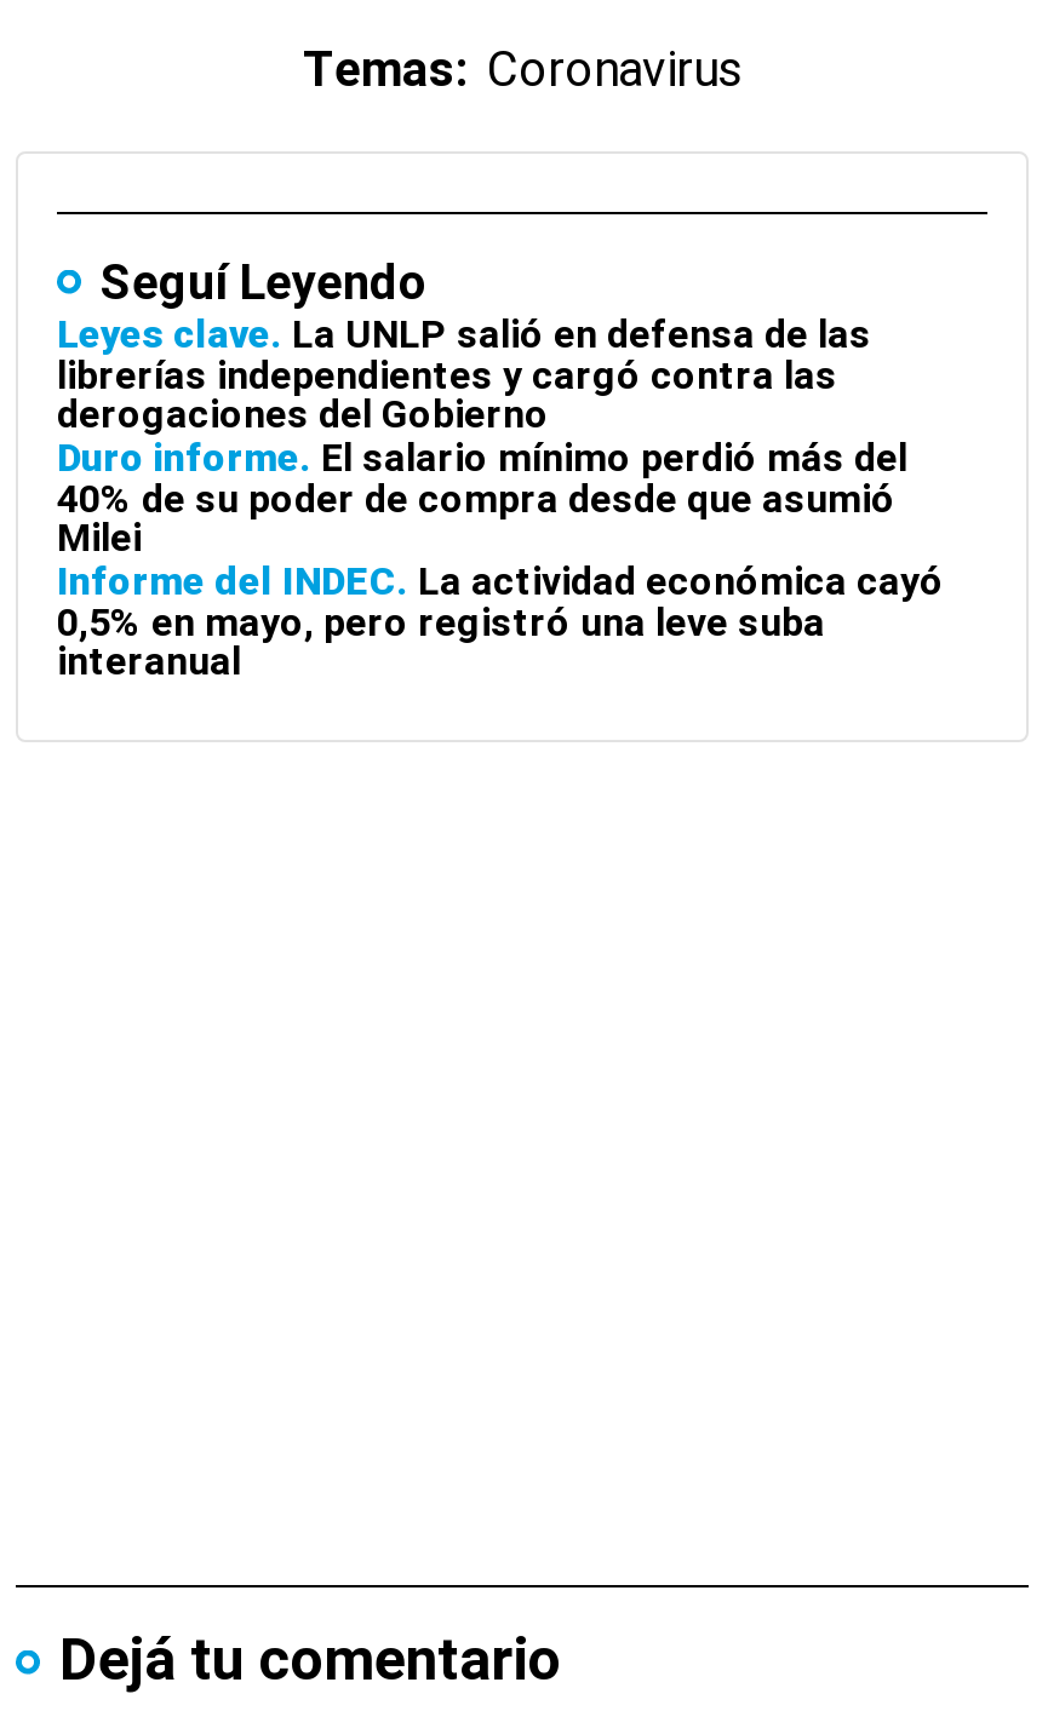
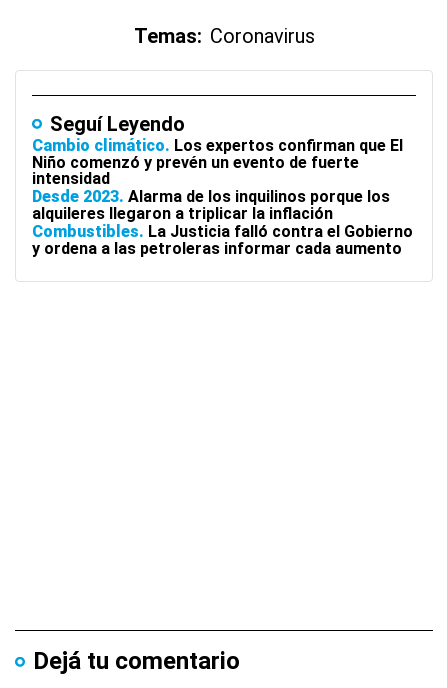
[57,312,944,685] Leyes clave La UNLP salió en defensa de las | librerías independientes y cargó contra las | derogaciones del Gobierno | Duro informe El salario mínimo perdió más del | 40% de su poder de compra desde que asumió | Milei | Informe del INDEC La actividad económica cayó | 0,5% en mayo, pero registró una leve suba | interanual -> [32,136,413,258] Cambio climático Los expertos confirman que El | Niño comenzó y prevén un evento de fuerte | intensidad | Desde 2023 Alarma de los inquilinos porque los | alquileres llegaron a triplicar la inflación | Combustibles La Justicia falló contra el Gobierno | y ordena a las petroleras informar cada aumento

